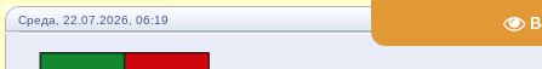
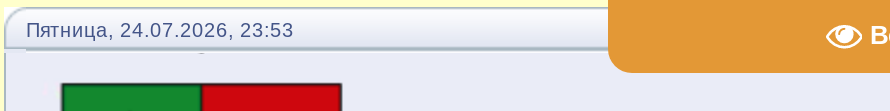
[18,13,169,27] Среда, 22.07.2026, 06:19 -> [26,19,294,41] Пятница, 24.07.2026, 23:53

